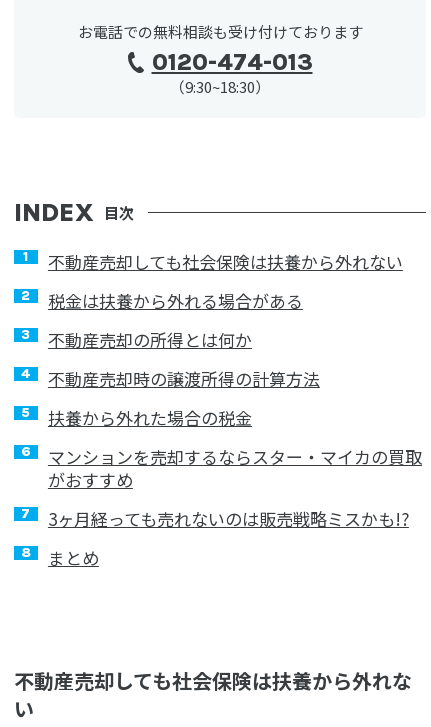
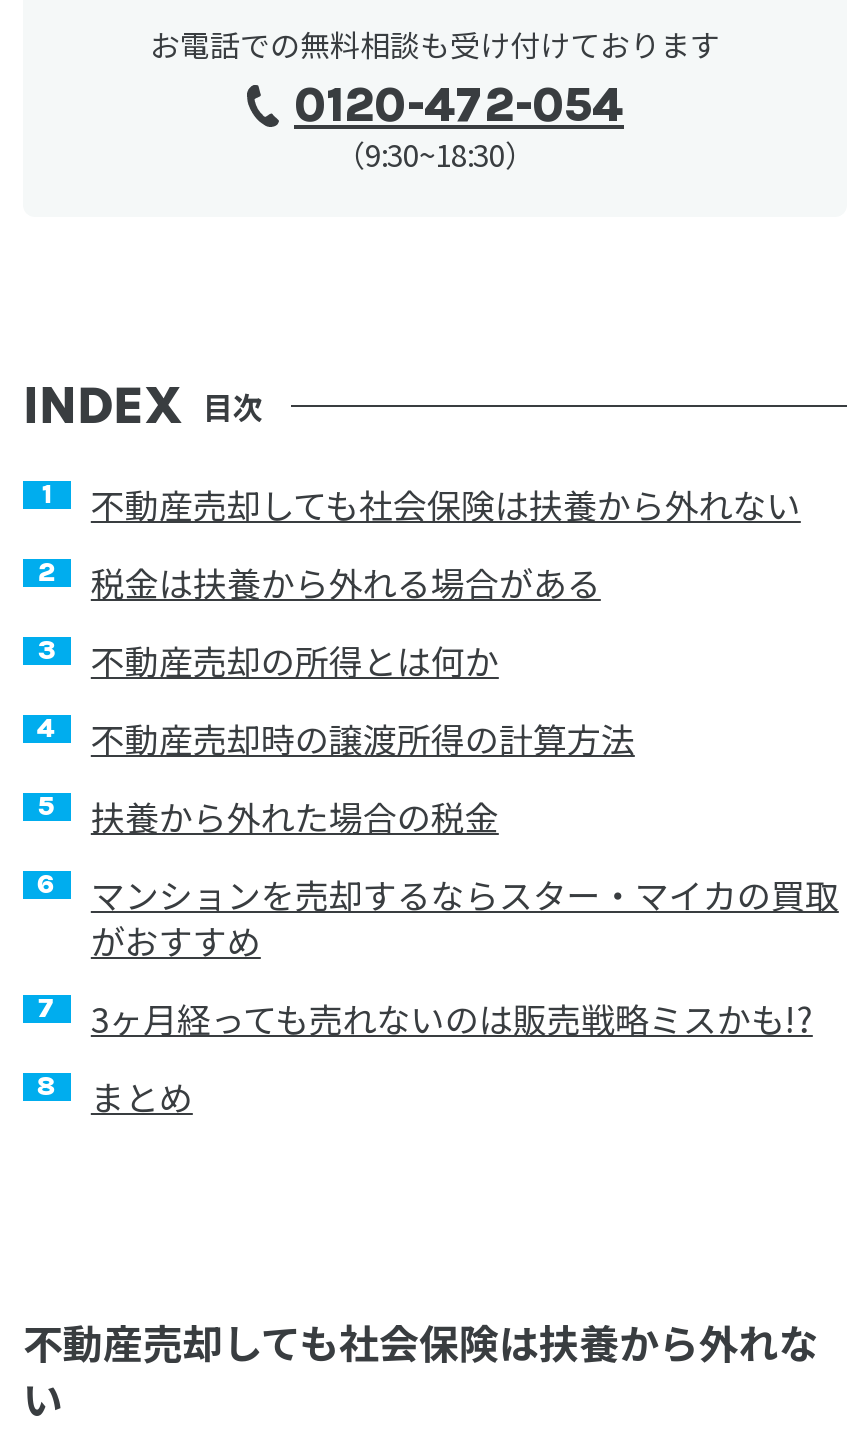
[151,48,312,76] 0120-474-013 -> [294,76,624,132] 0120-472-054

